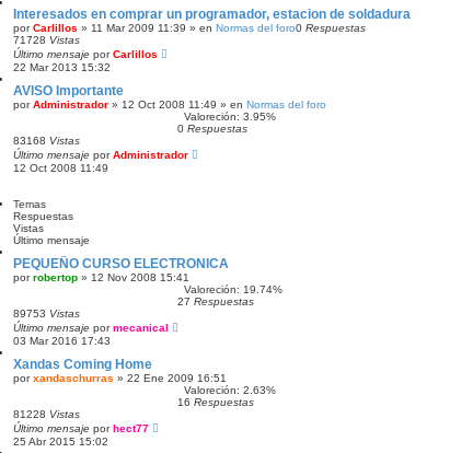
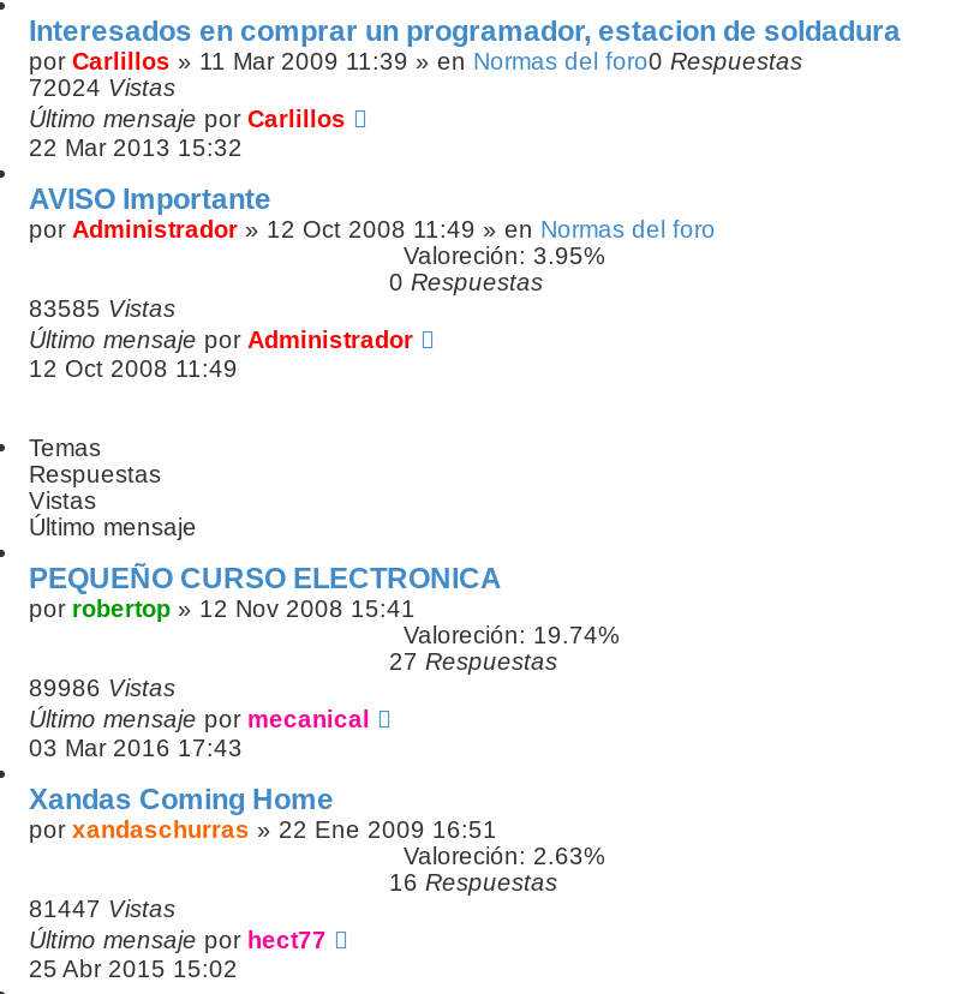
[13,33,80,45] 71728 Vistas -> [29,73,175,100] 72024 Vistas
[13,134,80,146] 83168 Vistas -> [29,294,175,321] 83585 Vistas
[13,307,80,319] 89753 Vistas -> [29,673,175,700] 89986 Vistas
[13,408,80,420] 81228 Vistas -> [29,894,175,921] 81447 Vistas

